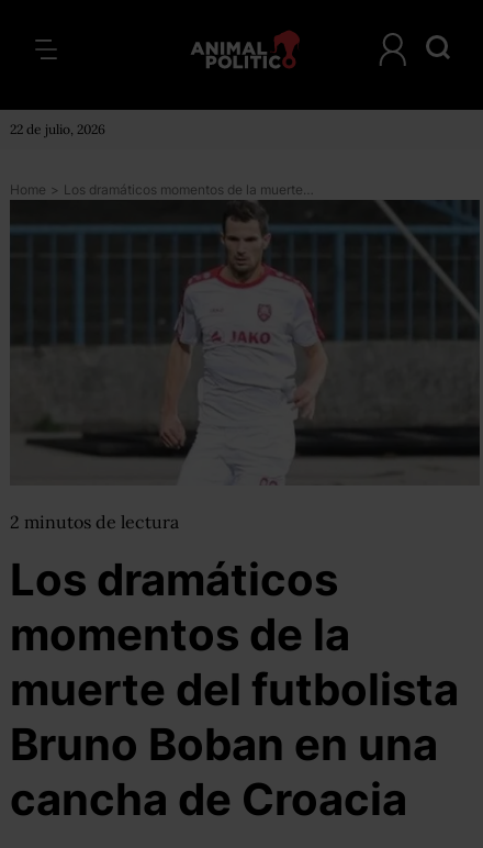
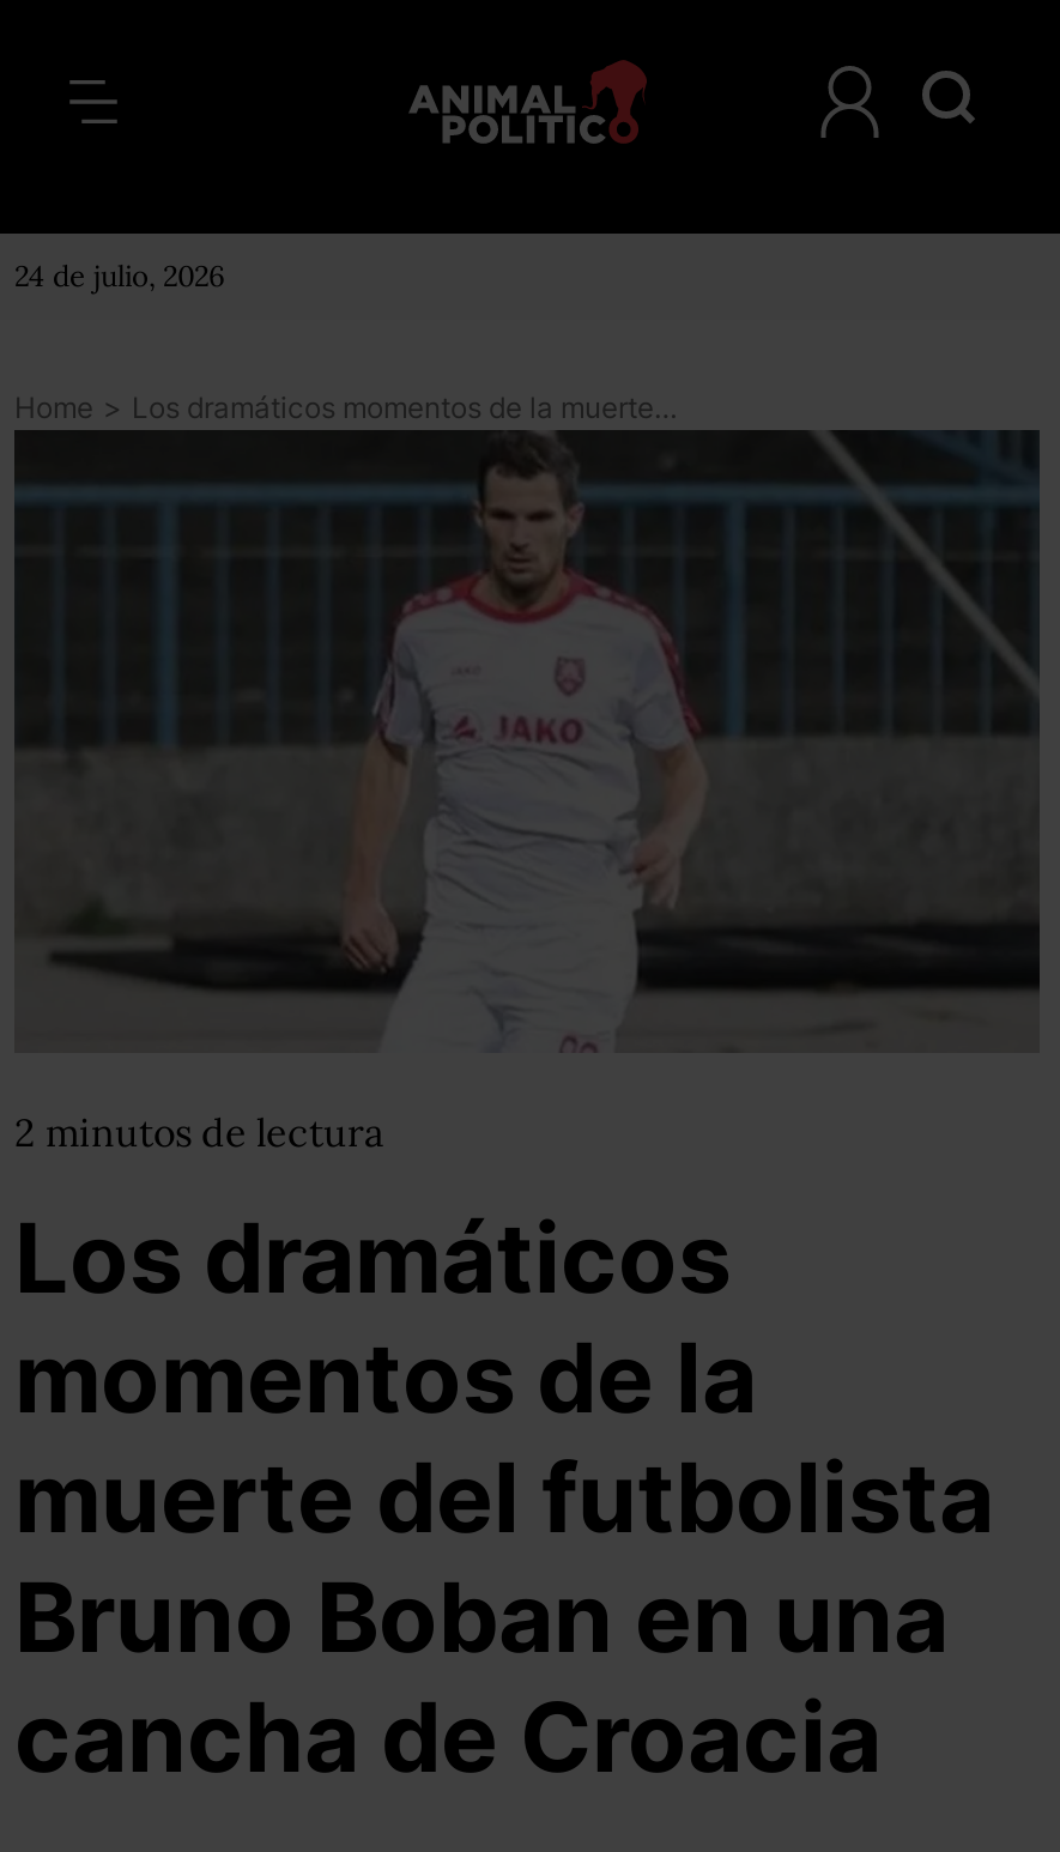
[10,121,105,137] 22 de julio, 2026 -> [14,258,225,293] 24 de julio, 2026

